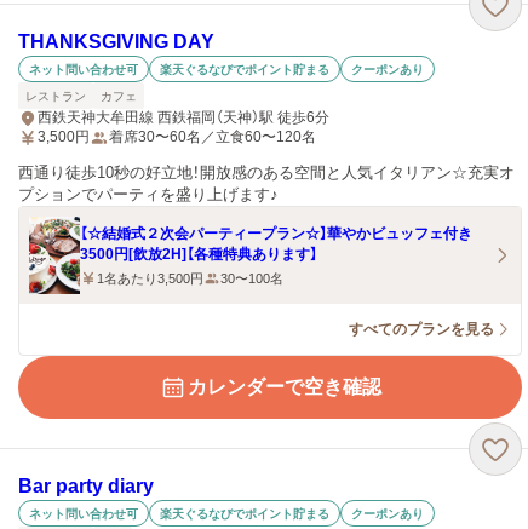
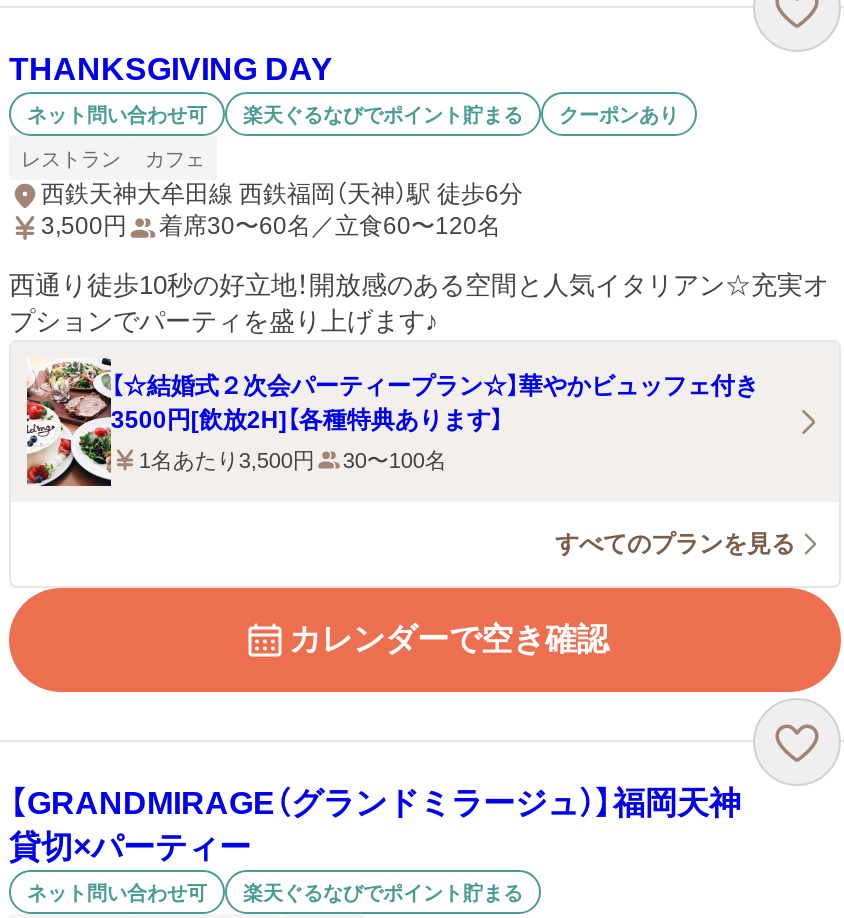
[18,476,154,496] Bar party diary -> [9,786,741,864] 【GRANDMIRAGE（グランドミラージュ）】福岡天神 | 貸切×パーティー
[351,507,424,520] クーポンあり -> none

